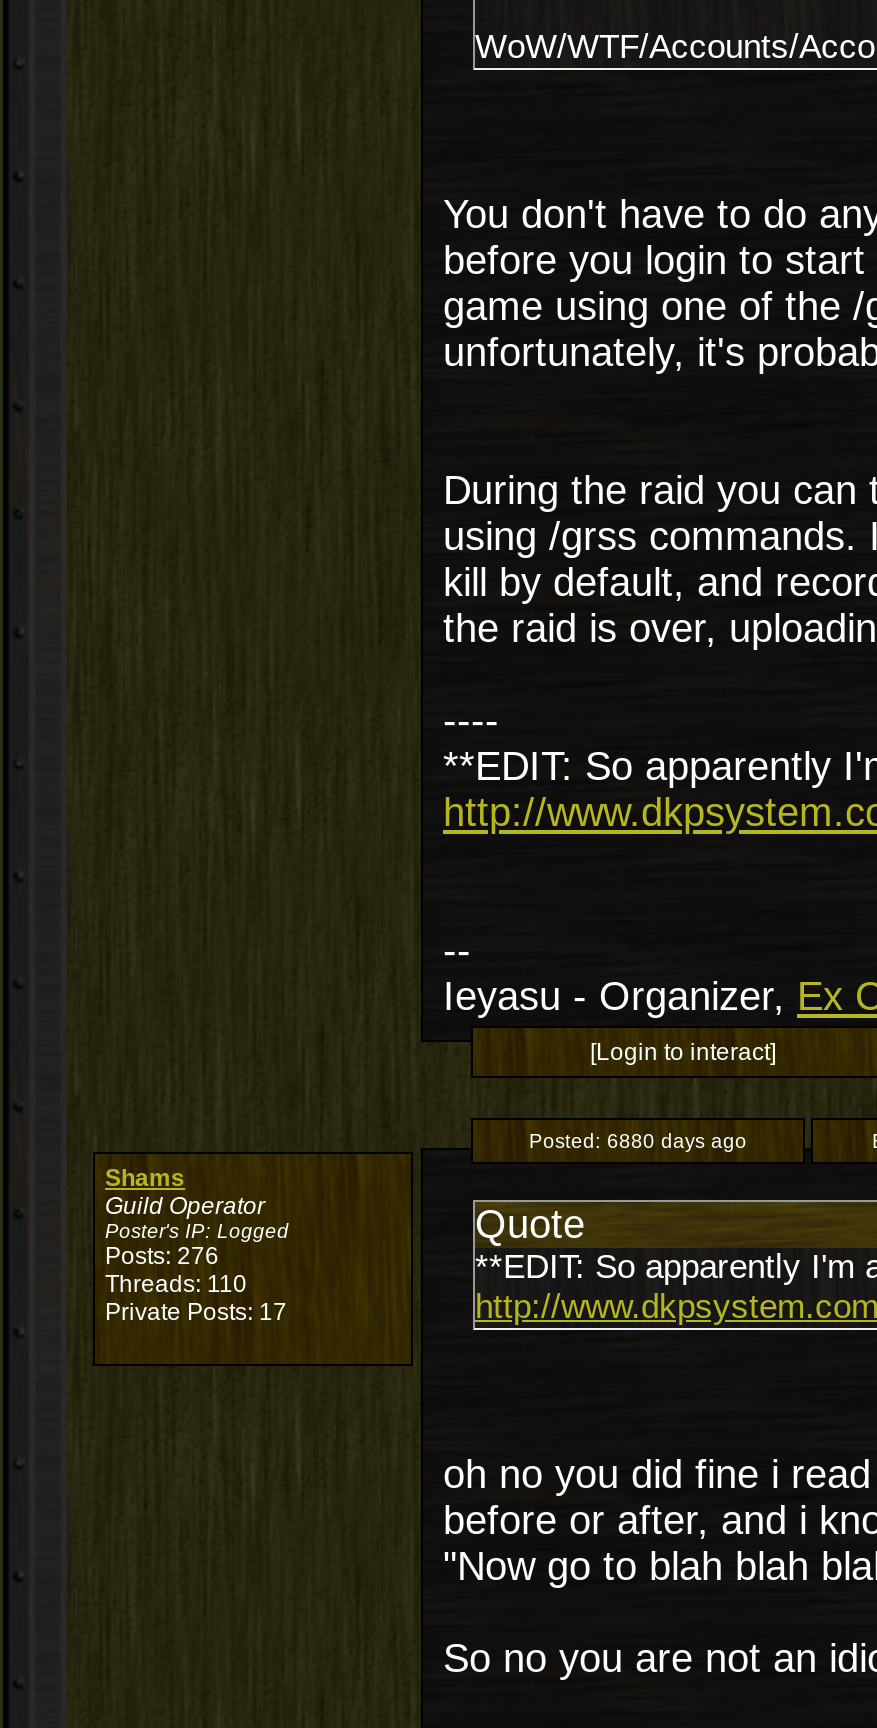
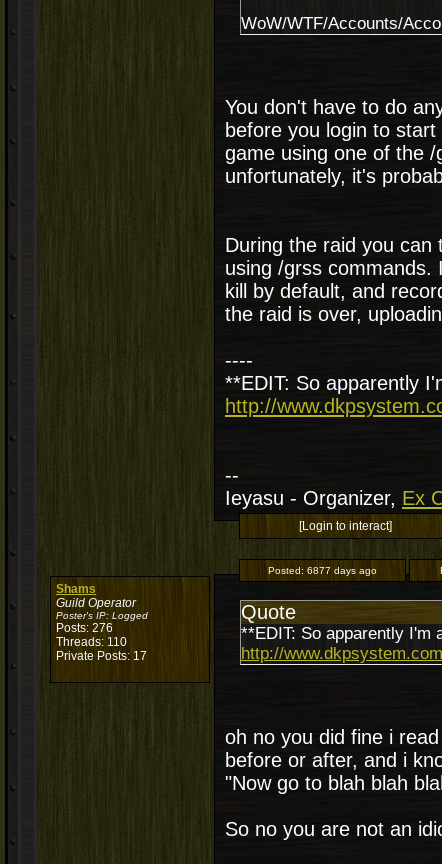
[529,1130,747,1152] Posted: 6880 days ago -> [268,565,377,576] Posted: 6877 days ago

